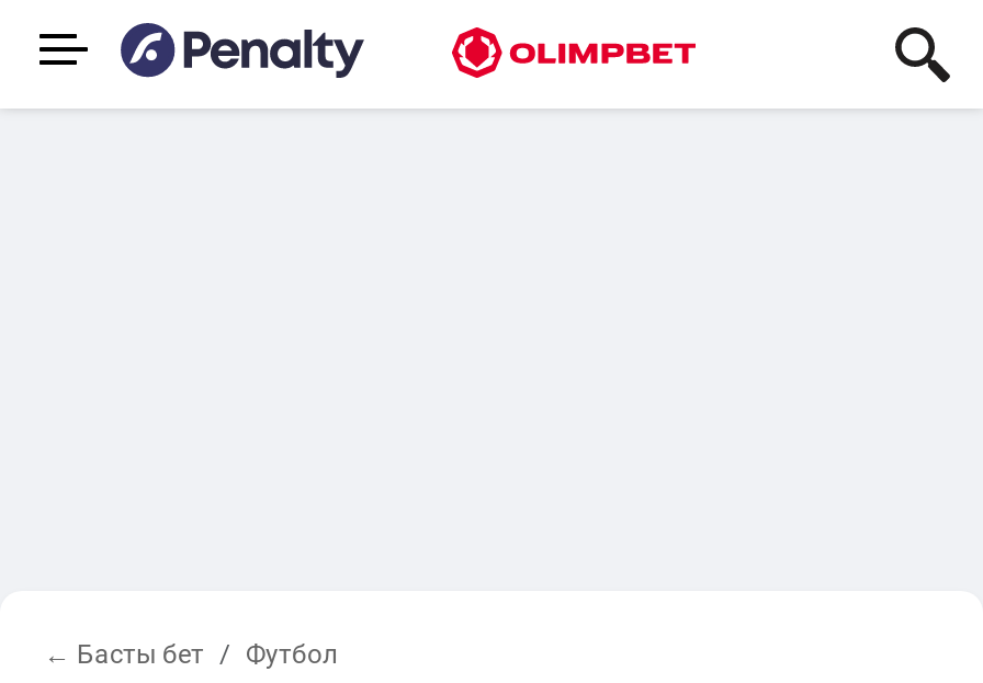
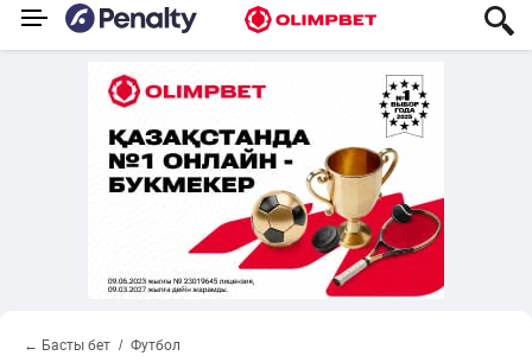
none -> [107,74,445,298] [image]

